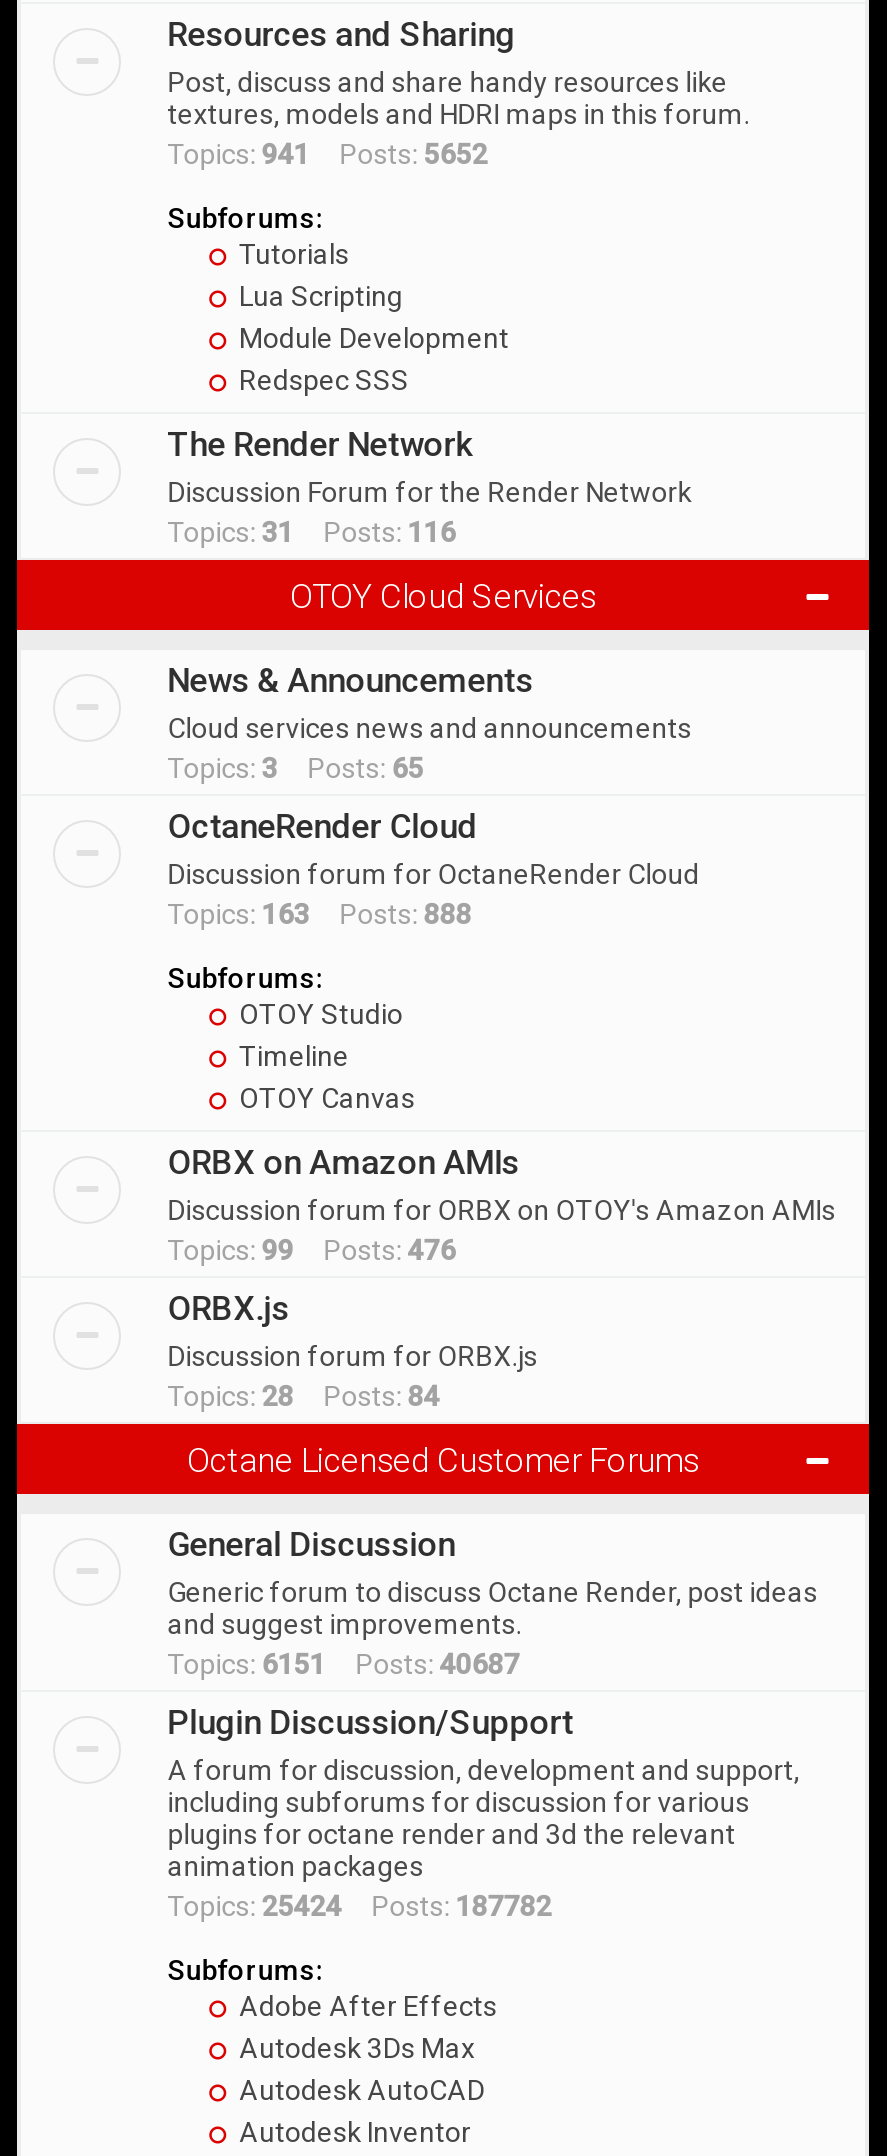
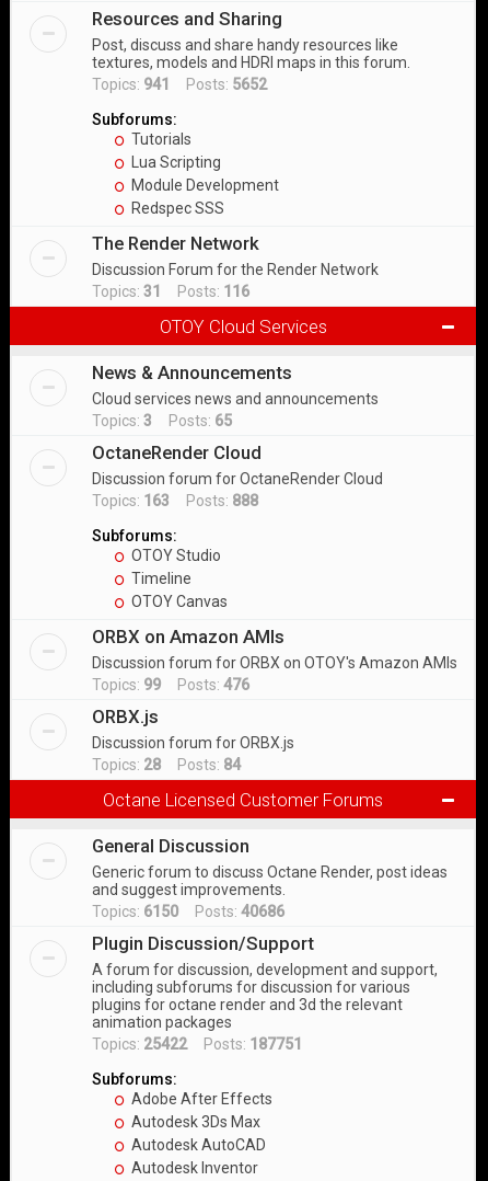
[167,1648,519,1680] Topics: 6151 Posts: 40687 -> [92,903,285,920] Topics: 6150 Posts: 40686
[167,1890,551,1922] Topics: 25424 Posts: 187782 -> [92,1035,302,1053] Topics: 25422 Posts: 187751

